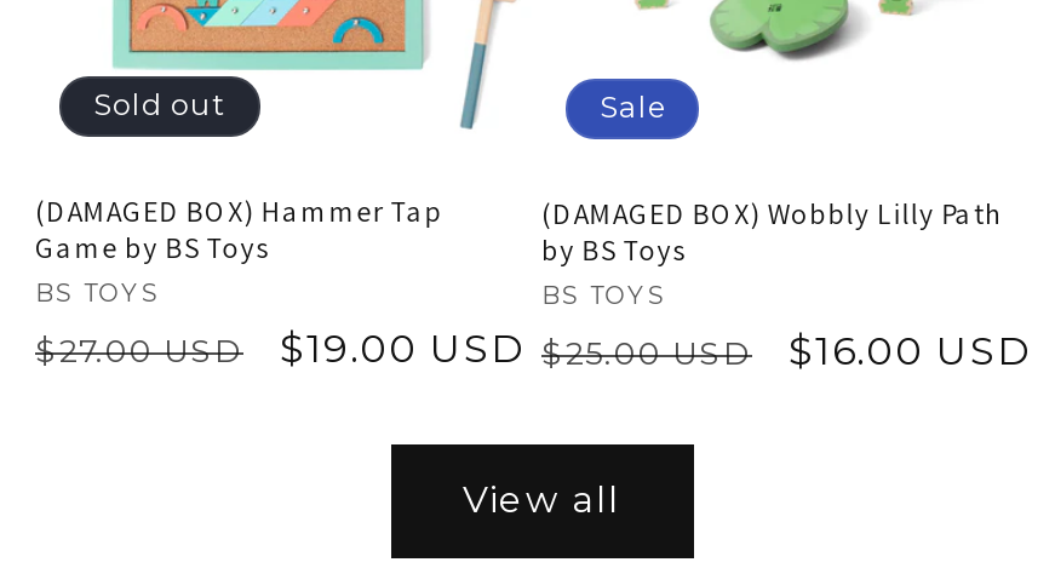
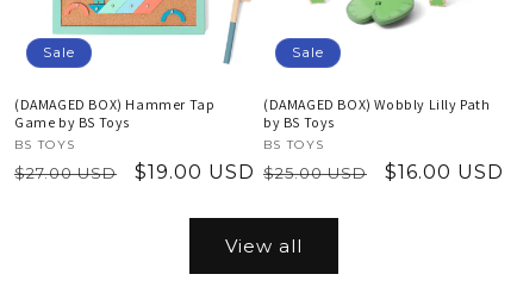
[93,87,227,123] Sold out -> [43,43,75,61] Sale

